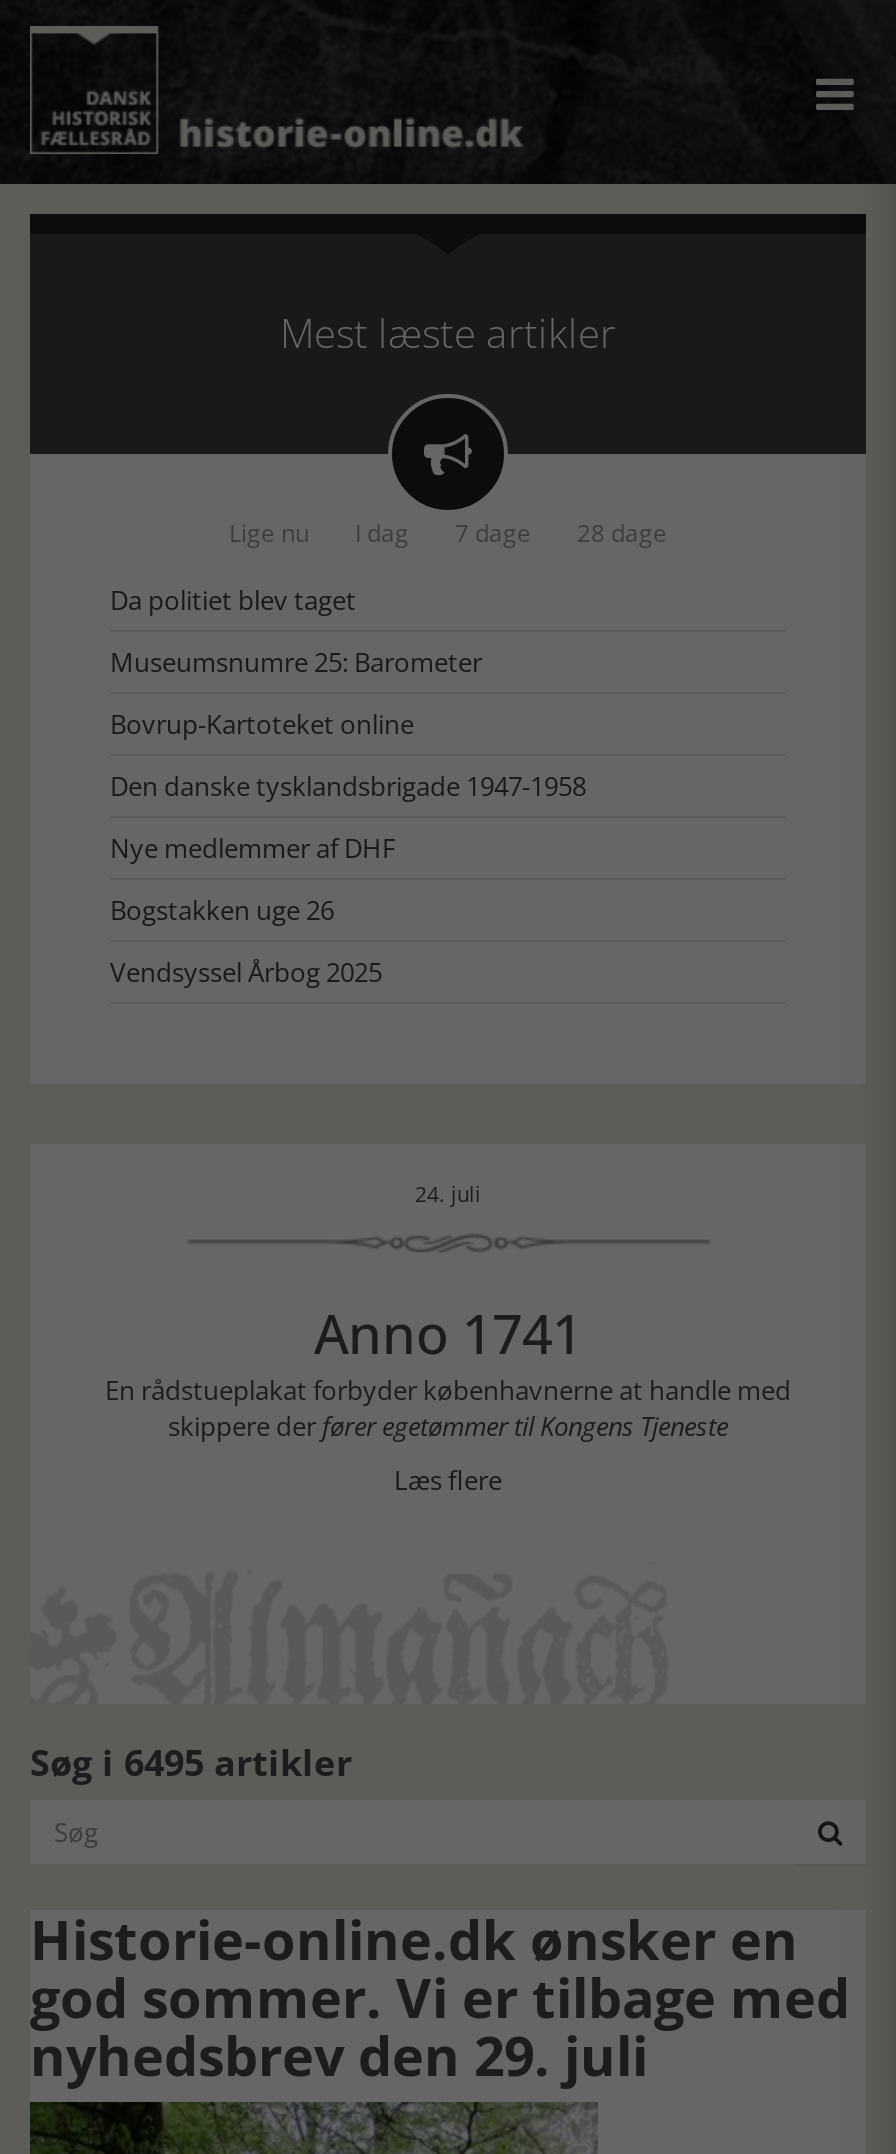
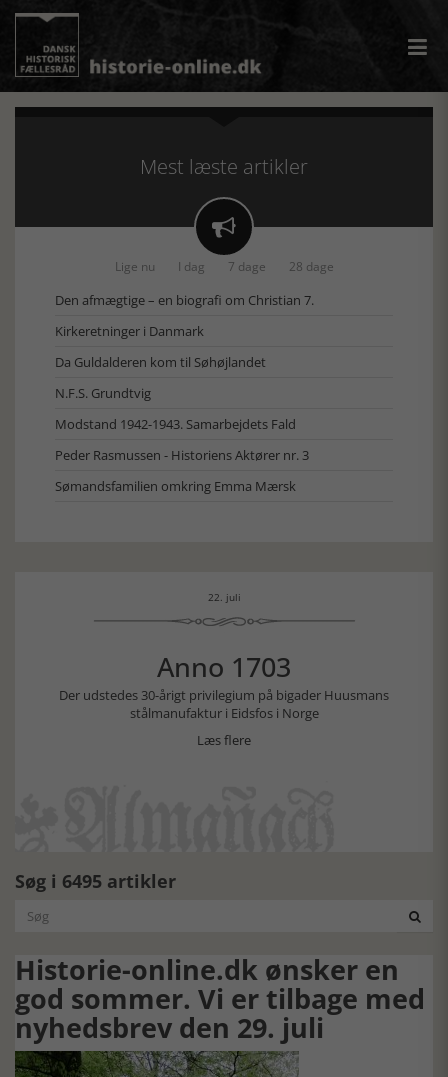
[110,582,356,618] Da politiet blev taget -> [55,291,314,309] Den afmægtige – en biografi om Christian 7.
[110,644,482,680] Museumsnumre 25: Barometer -> [55,322,204,340] Kirkeretninger i Danmark
[110,706,414,742] Bovrup-Kartoteket online -> [55,353,266,371] Da Guldalderen kom til Søhøjlandet
[110,768,586,804] Den danske tysklandsbrigade 1947-1958 -> [55,384,151,402] N.F.S. Grundtvig
[110,830,396,866] Nye medlemmer af DHF -> [55,415,296,433] Modstand 1942-1943. Samarbejdets Fald
[110,892,334,928] Bogstakken uge 26 -> [55,446,309,464] Peder Rasmussen - Historiens Aktører nr. 3
[110,954,382,990] Vendsyssel Årbog 2025 -> [55,477,296,495] Sømandsfamilien omkring Emma Mærsk
[415,1180,481,1208] 24. juli -> [207,590,240,604] 22. juli
[105,1296,791,1444] Anno 1741 | En rådstueplakat forbyder københavnerne at handle med | skippere der fører egetømmer til Kongens Tjeneste -> [59,648,389,722] Anno 1703 | Der udstedes 30-årigt privilegium på bigader Huusmans | stålmanufaktur i Eidsfos i Norge

